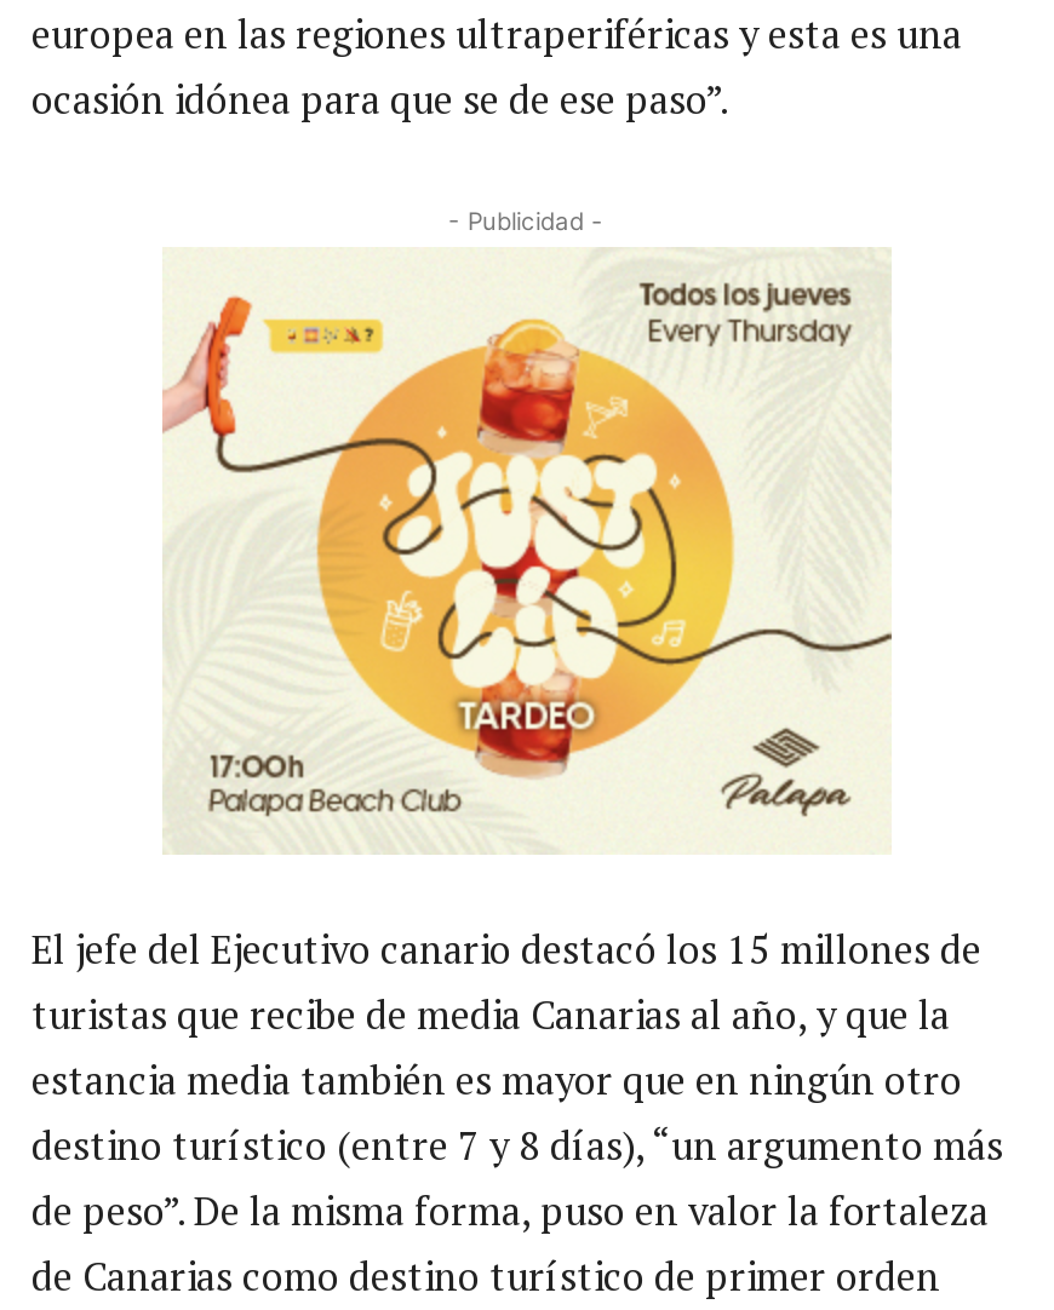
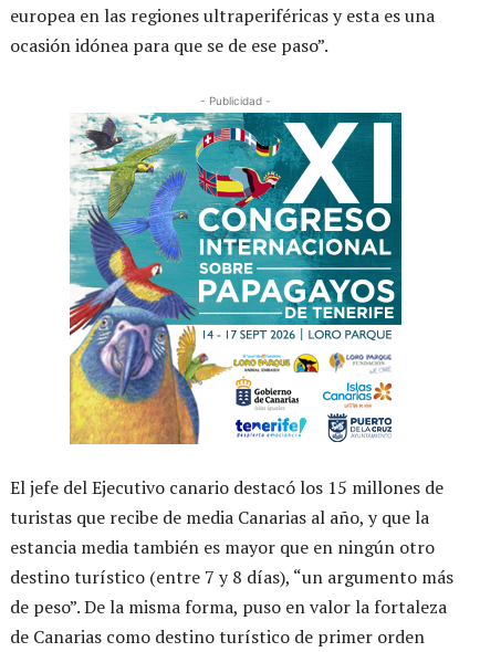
[162,247,894,855] [image] -> [69,112,403,445] [image]

